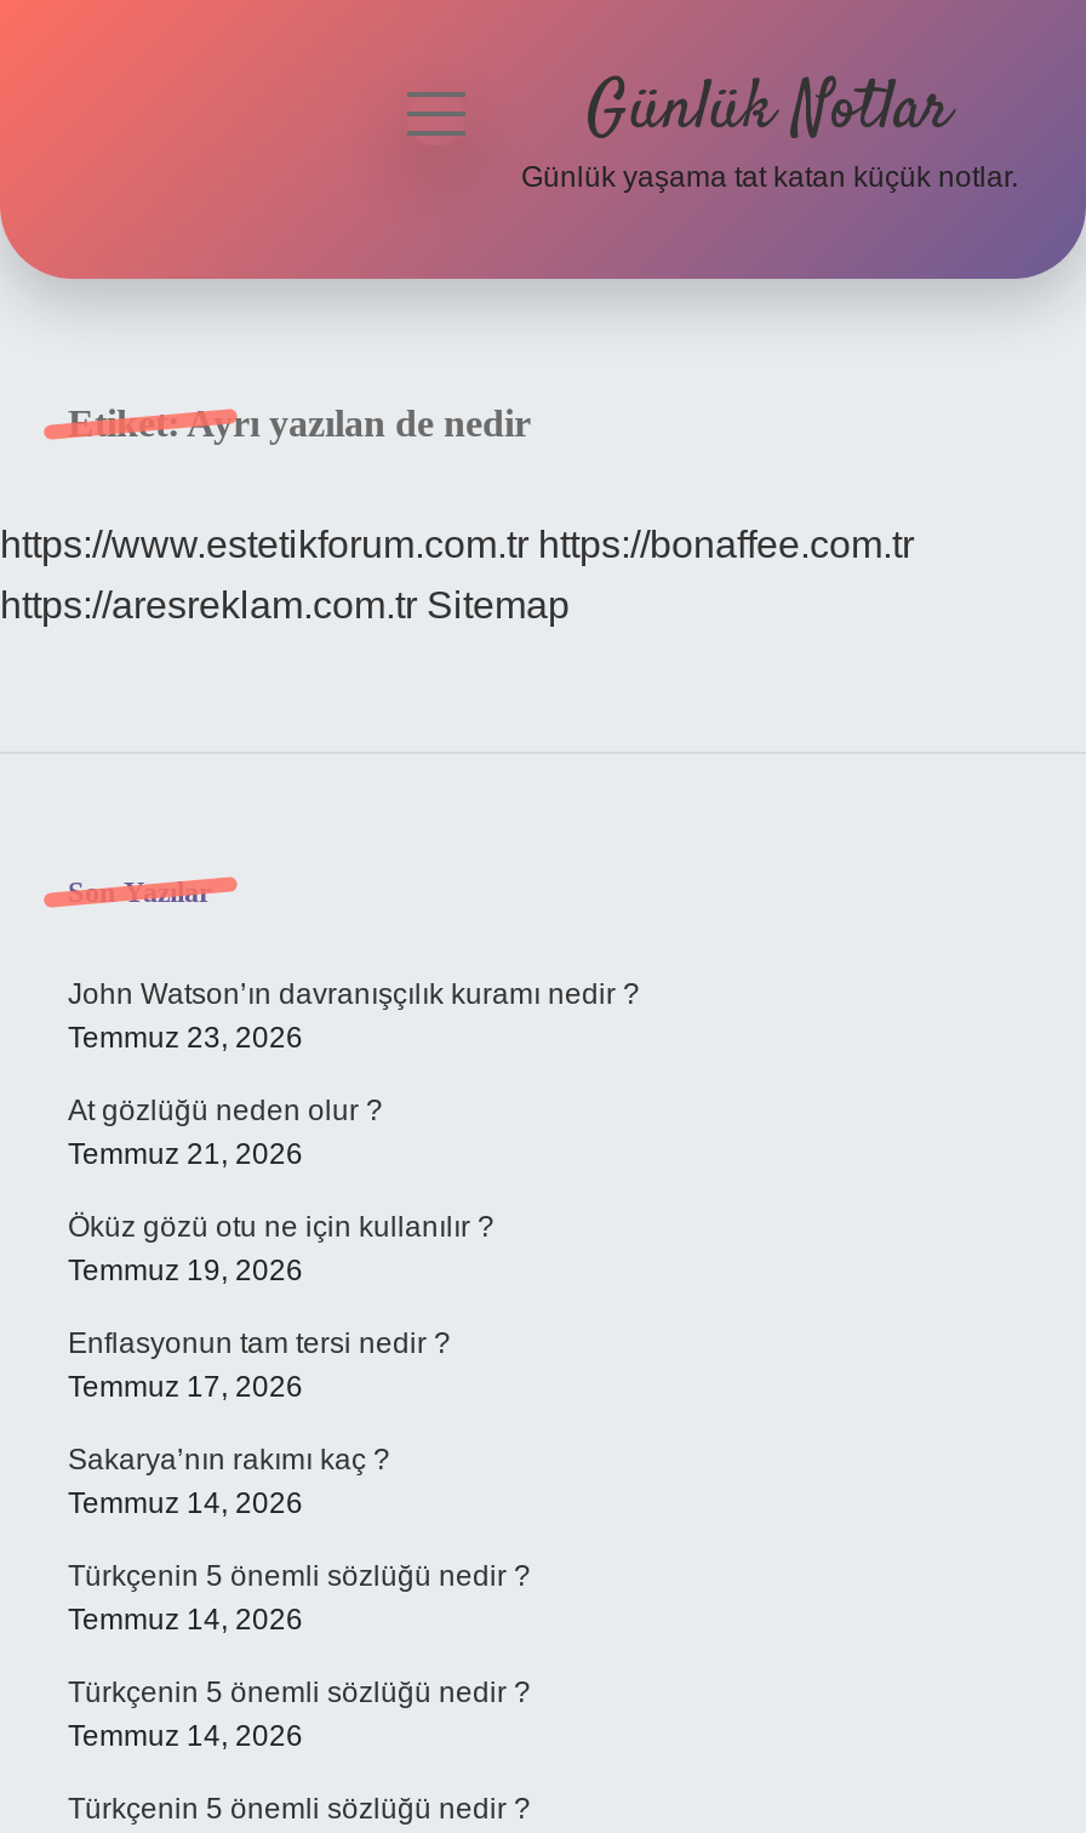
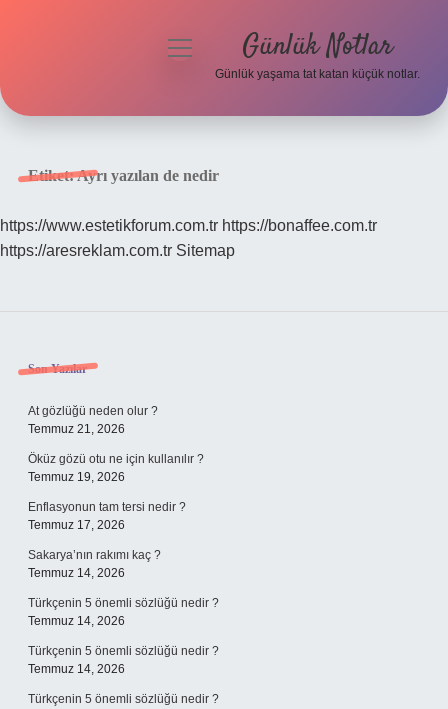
[68,977,640,1055] John Watson’ın davranışçılık kuramı nedir ? | Temmuz 23, 2026 -> none

